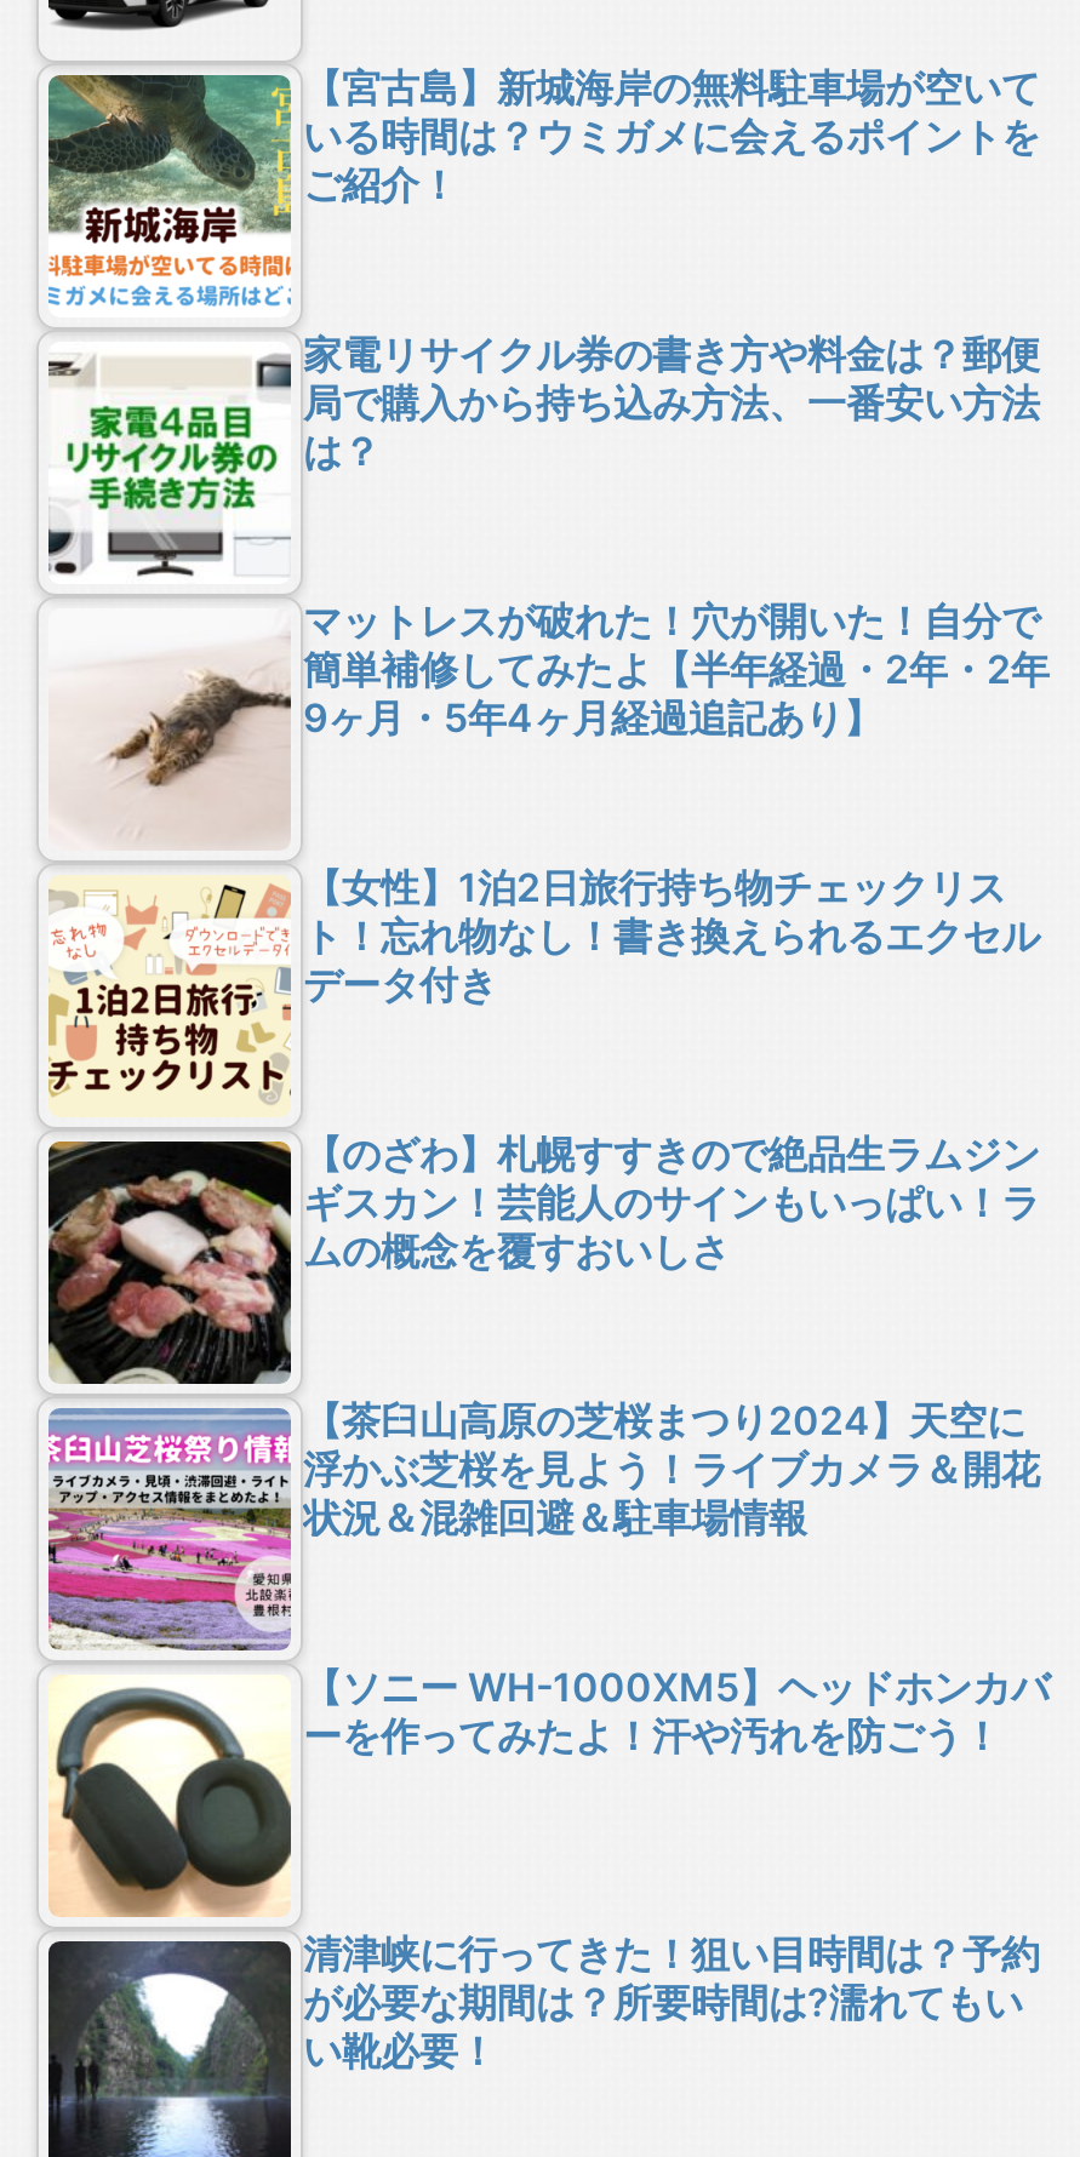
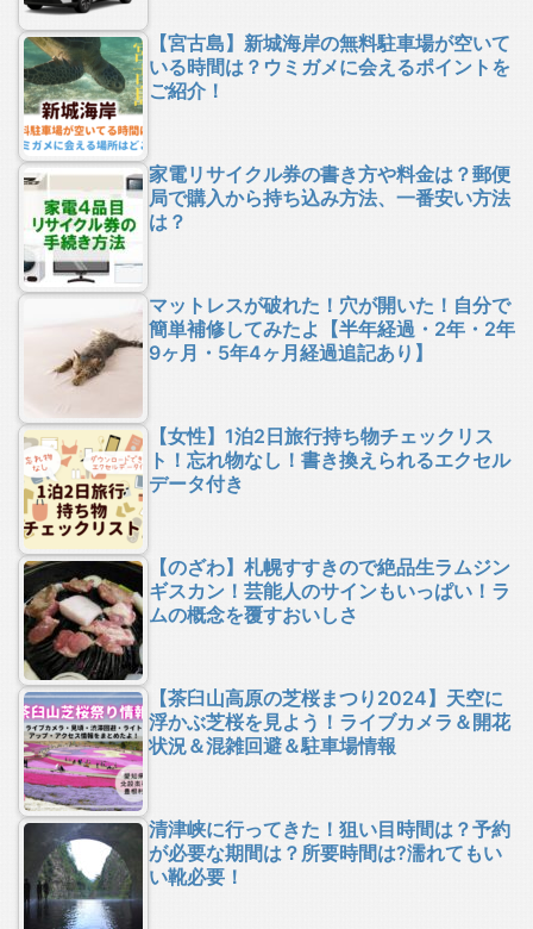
[48,1663,1050,1917] [image] | 【ソニー WH-1000XM5】ヘッドホンカバ | ーを作ってみたよ！汗や汚れを防ごう！ -> none

